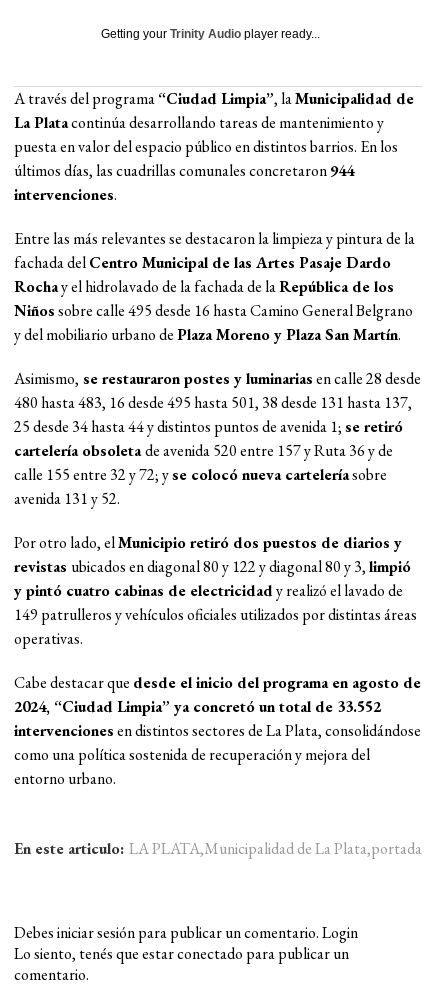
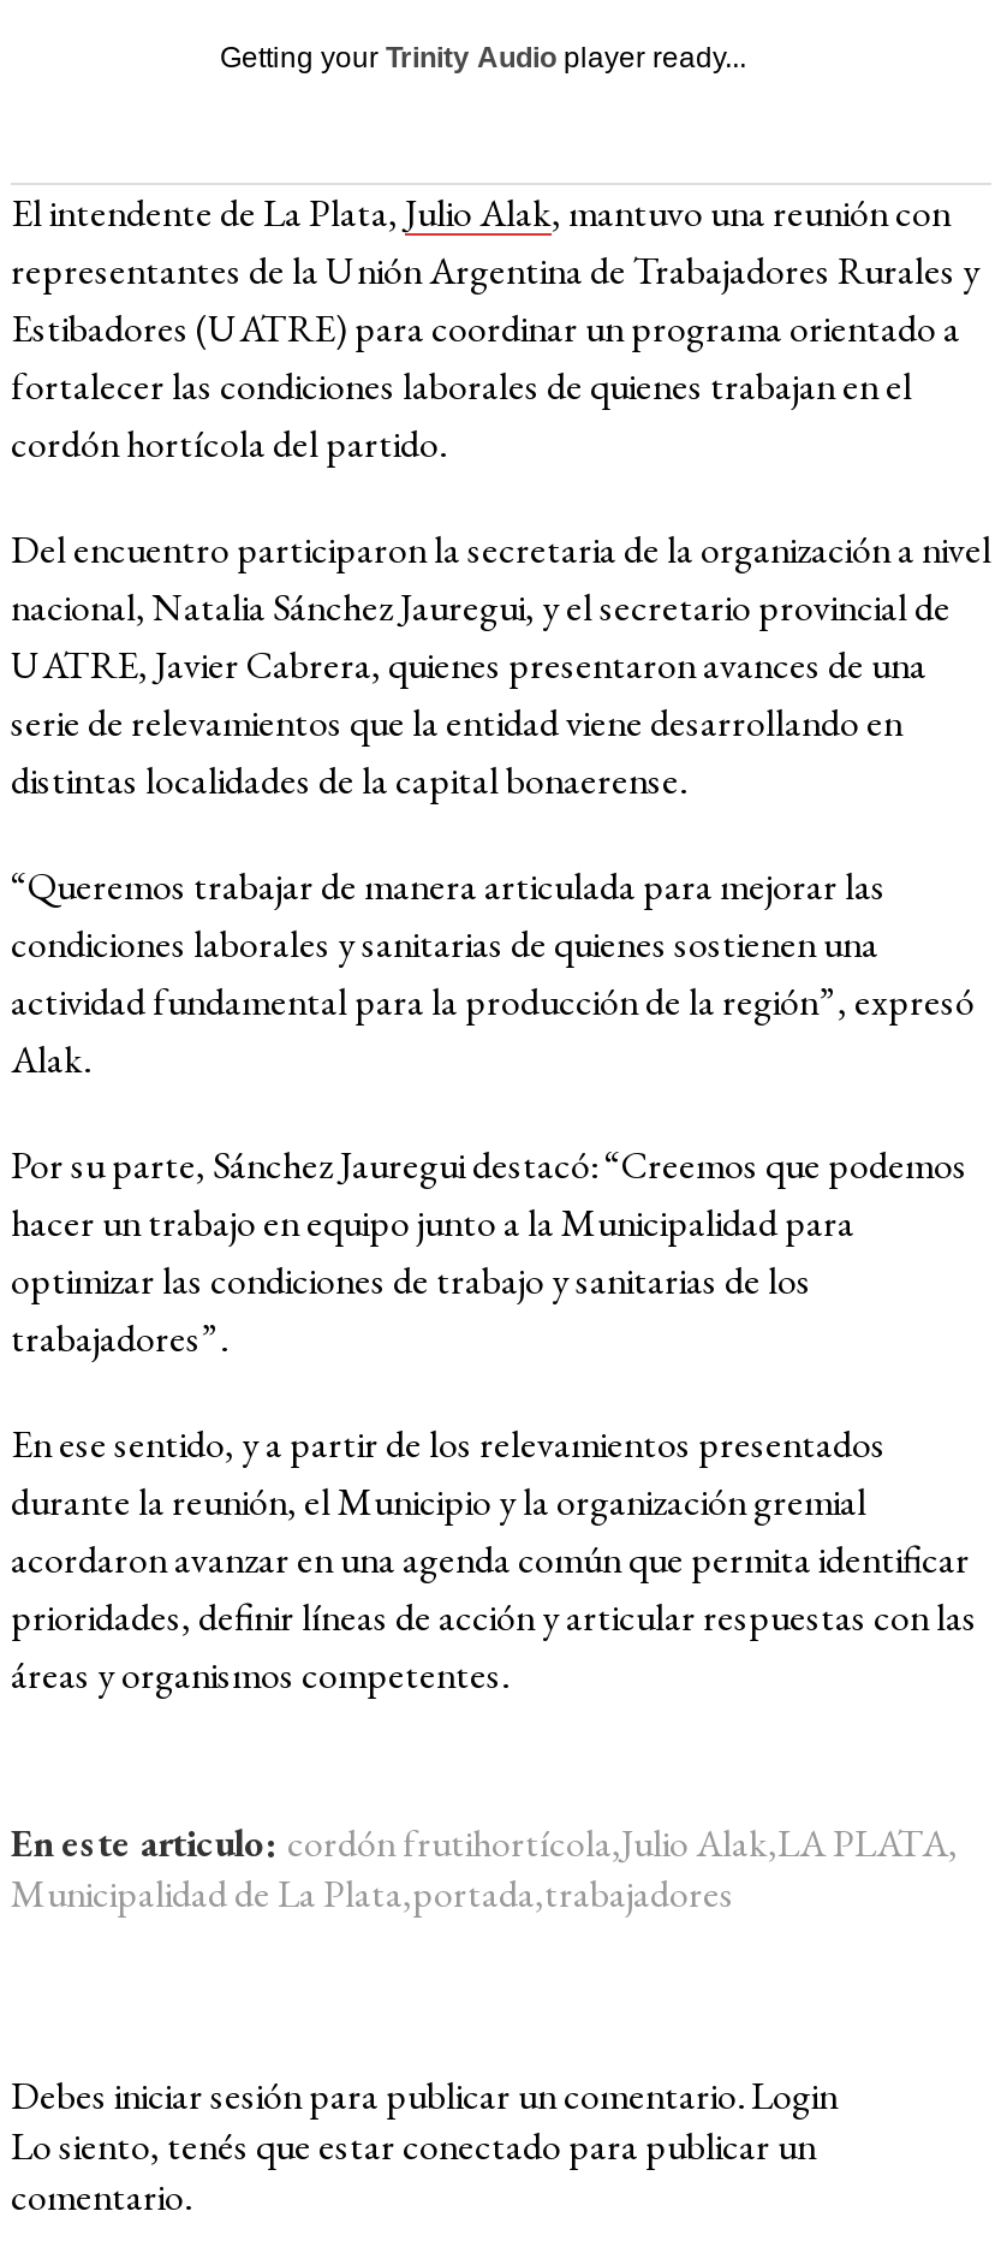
[14,88,414,205] A través del programa “Ciudad Limpia”, la Municipalidad de | La Plata continúa desarrollando tareas de mantenimiento y | puesta en valor del espacio público en distintos barrios. En los | últimos días, las cuadrillas comunales concretaron 944 | intervenciones. -> [11,188,979,470] El intendente de La Plata, Julio Alak, mantuvo una reunión con | representantes de la Unión Argentina de Trabajadores Rurales y | Estibadores (UATRE) para coordinar un programa orientado a | fortalecer las condiciones laborales de quienes trabajan en el | cordón hortícola del partido.
[14,228,415,345] Entre las más relevantes se destacaron la limpieza y pintura de la | fachada del Centro Municipal de las Artes Pasaje Dardo | Rochay el hidrolavado de la fachada de la República de los | Niños sobre calle 495 desde 16 hasta Camino General Belgrano | y del mobiliario urbano de Plaza Moreno y Plaza San Martín. -> [11,525,991,806] Del encuentro participaron la secretaria de la organización a nivel | nacional, Natalia Sánchez Jauregui, y el secretario provincial de | UATRE, Javier Cabrera, quienes presentaron avances de una | serie de relevamientos que la entidad viene desarrollando en | distintas localidades de la capital bonaerense.
[14,368,421,509] Asimismo, se restauraron postes y luminarias en calle 28 desde | 480 hasta 483, 16 desde 495 hasta 501, 38 desde 131 hasta 137, | 25 desde 34 hasta 44 y distintos puntos de avenida 1; se retiró | cartelería obsoleta de avenida 520 entre 157 y Ruta 36 y de | calle 155 entre 32 y 72; y se colocó nueva carteleríasobre | avenida 131 y 52. -> [11,862,975,1085] “Queremos trabajar de manera articulada para mejorar las | condiciones laborales y sanitarias de quienes sostienen una | actividad fundamental para la producción de la región”, expresó | Alak.
[14,532,417,649] Por otro lado, elMunicipio retiró dos puestos de diarios y | revistas ubicados en diagonal 80 y 122 y diagonal 80 y 3, limpió | y pintó cuatro cabinas de electricidad y realizó el lavado de | 149 patrulleros y vehículos oficiales utilizados por distintas áreas | operativas. -> [11,1140,967,1364] Por su parte, Sánchez Jauregui destacó: “Creemos que podemos | hacer un trabajo en equipo junto a la Municipalidad para | optimizar las condiciones de trabajo y sanitarias de los | trabajadores”.
[14,672,421,789] Cabe destacar que desde el inicio del programa en agosto de | 2024, “Ciudad Limpia” ya concretó un total de 33.552 | intervenciones en distintos sectores de La Plata, consolidándose | como una política sostenida de recuperación y mejora del | entorno urbano. -> [11,1419,977,1701] En ese sentido, y a partir de los relevamientos presentados | durante la reunión, el Municipio y la organización gremial | acordaron avanzar en una agenda común que permita identificar | prioridades, definir líneas de acción y articular respuestas con las | áreas y organismos competentes.
[14,838,422,859] En este articulo: LA PLATA,Municipalidad de La Plata,portada -> [11,1819,958,1920] En este articulo: cordón frutihortícola,Julio Alak,LA PLATA, | Municipalidad de La Plata,portada,trabajadores

